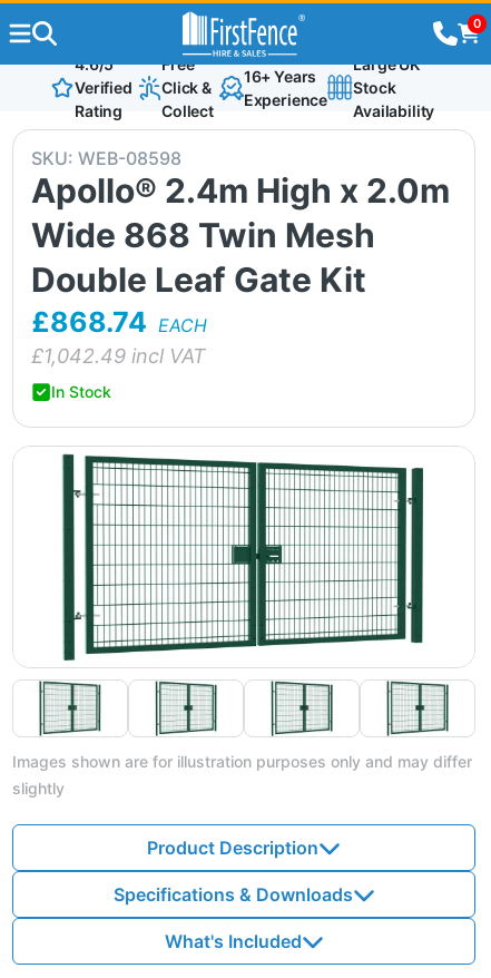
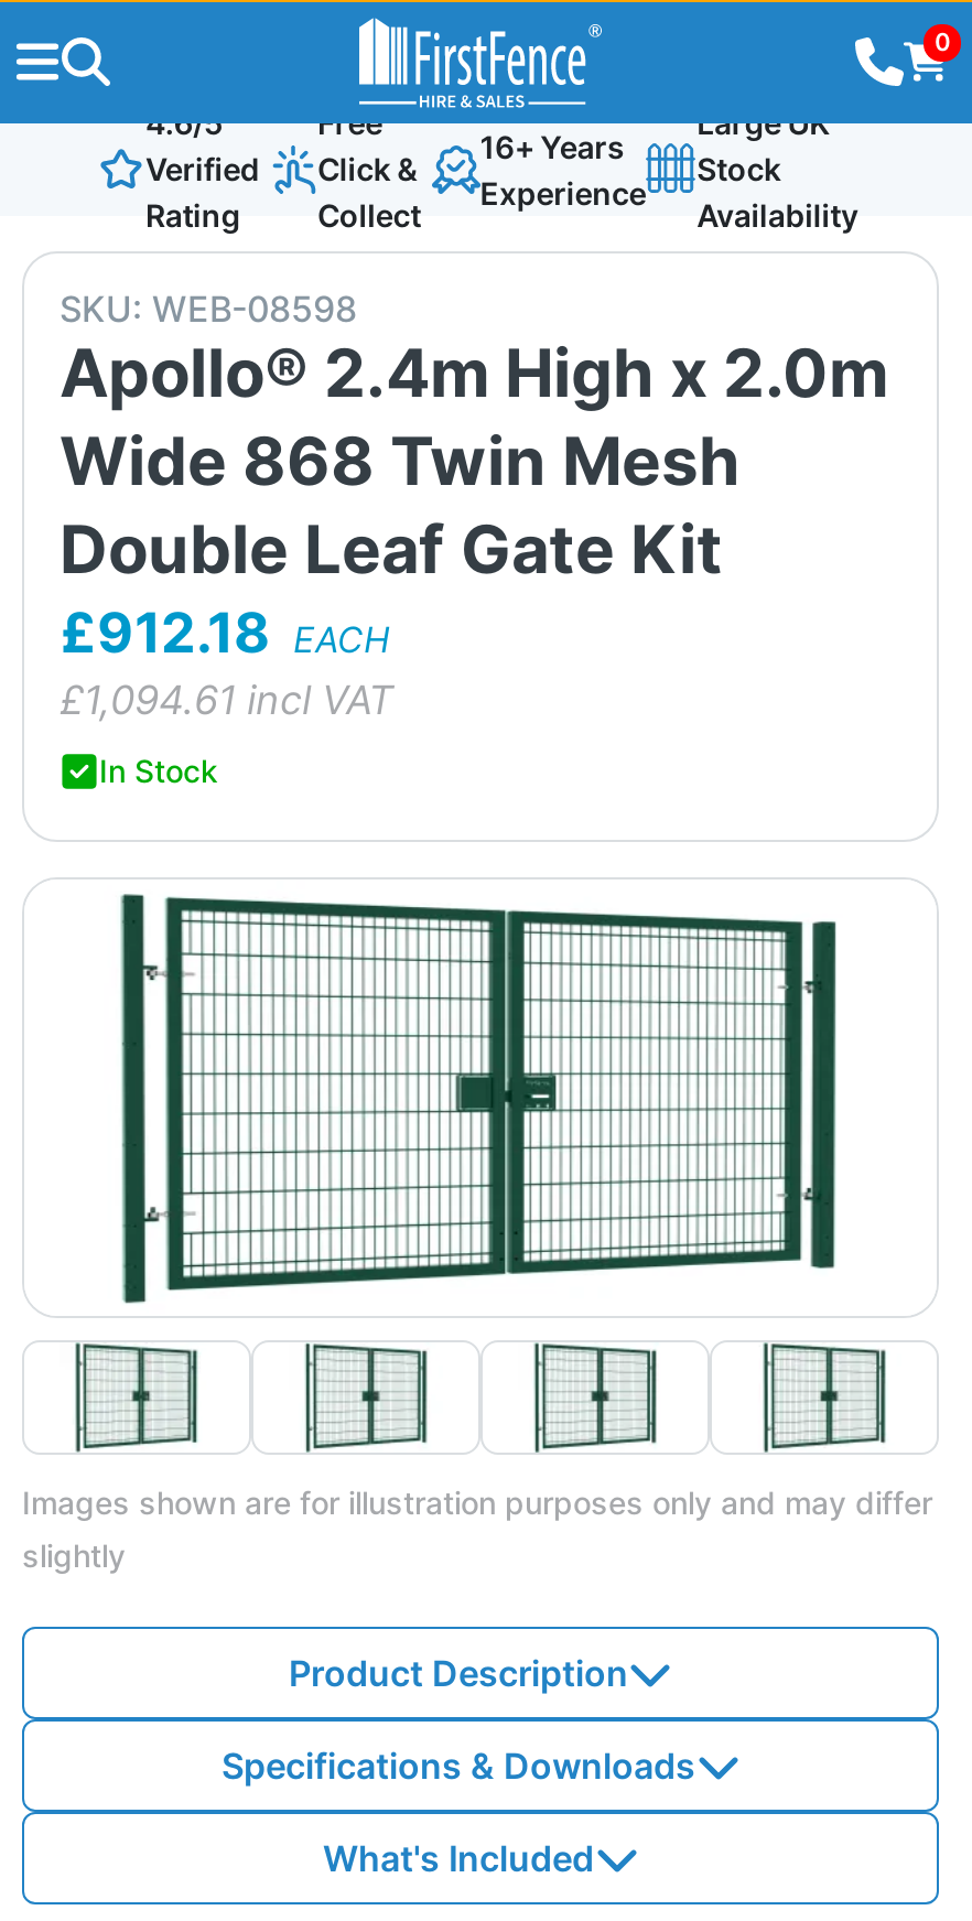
[31,305,207,338] £868.74 EACH -> [60,599,390,665] £912.18 EACH
[31,344,206,367] £1,042.49 incl VAT -> [60,676,395,722] £1,094.61 incl VAT

